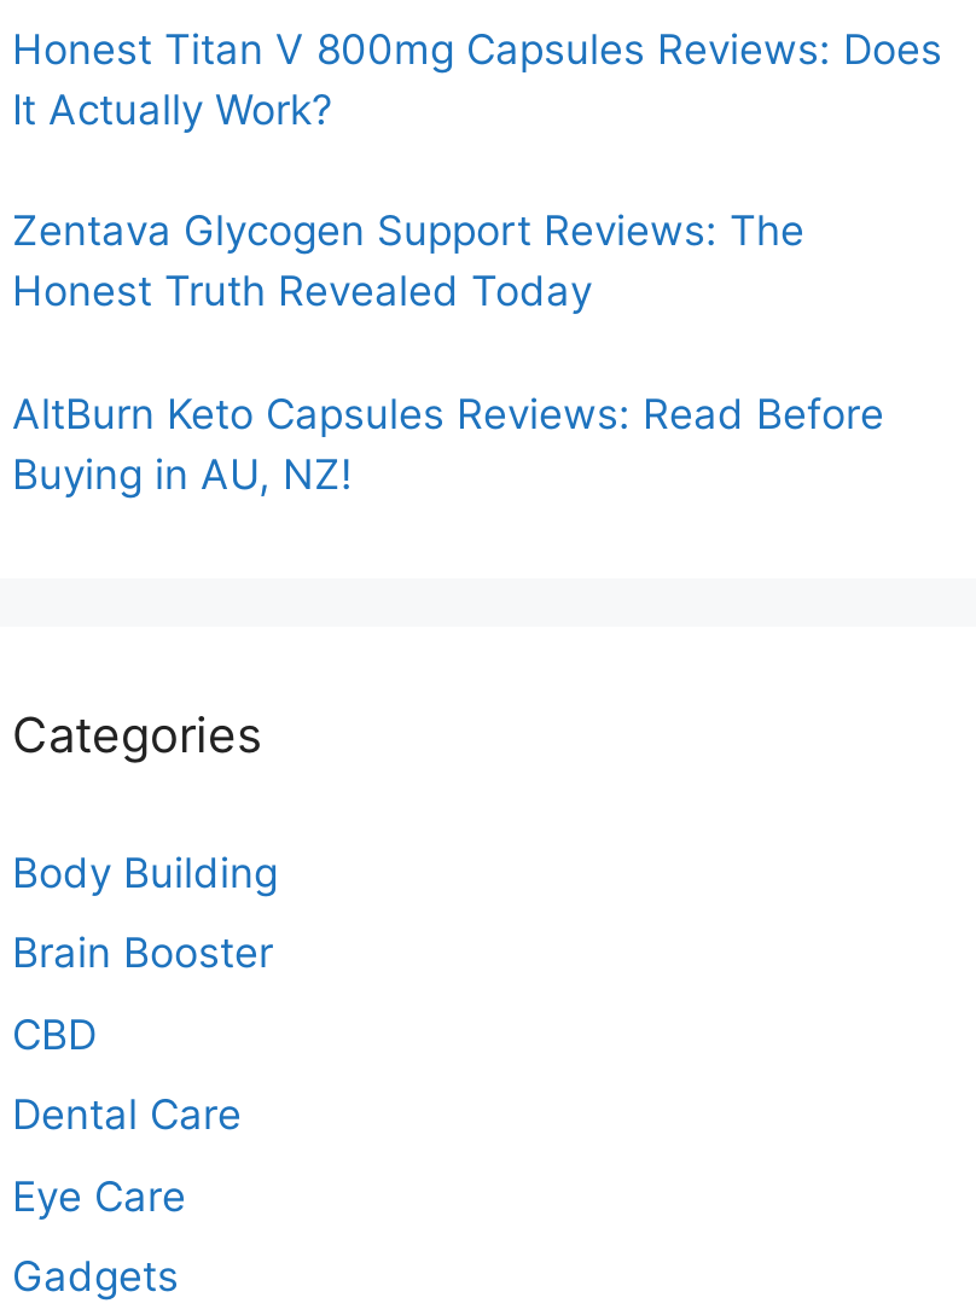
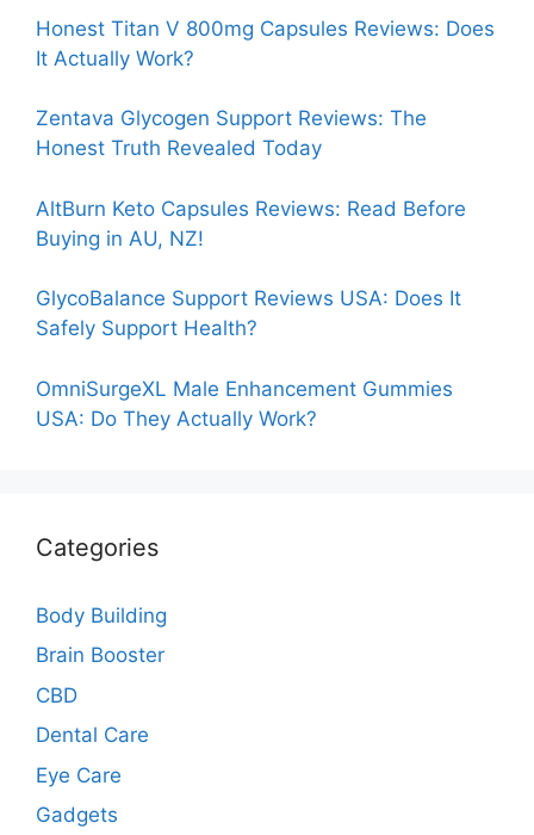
none -> [36,286,461,430] GlycoBalance Support Reviews USA: Does It | Safely Support Health? | OmniSurgeXL Male Enhancement Gummies | USA: Do They Actually Work?

